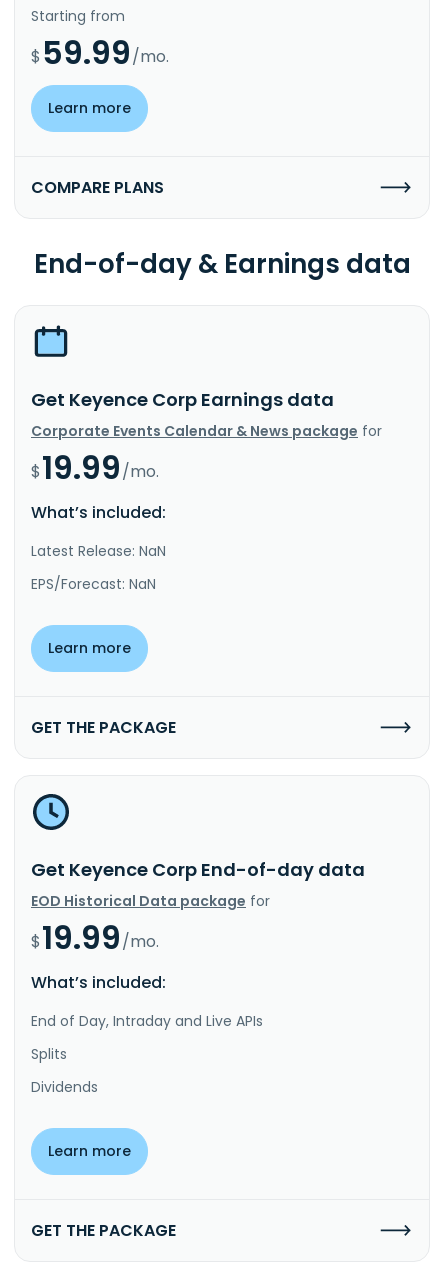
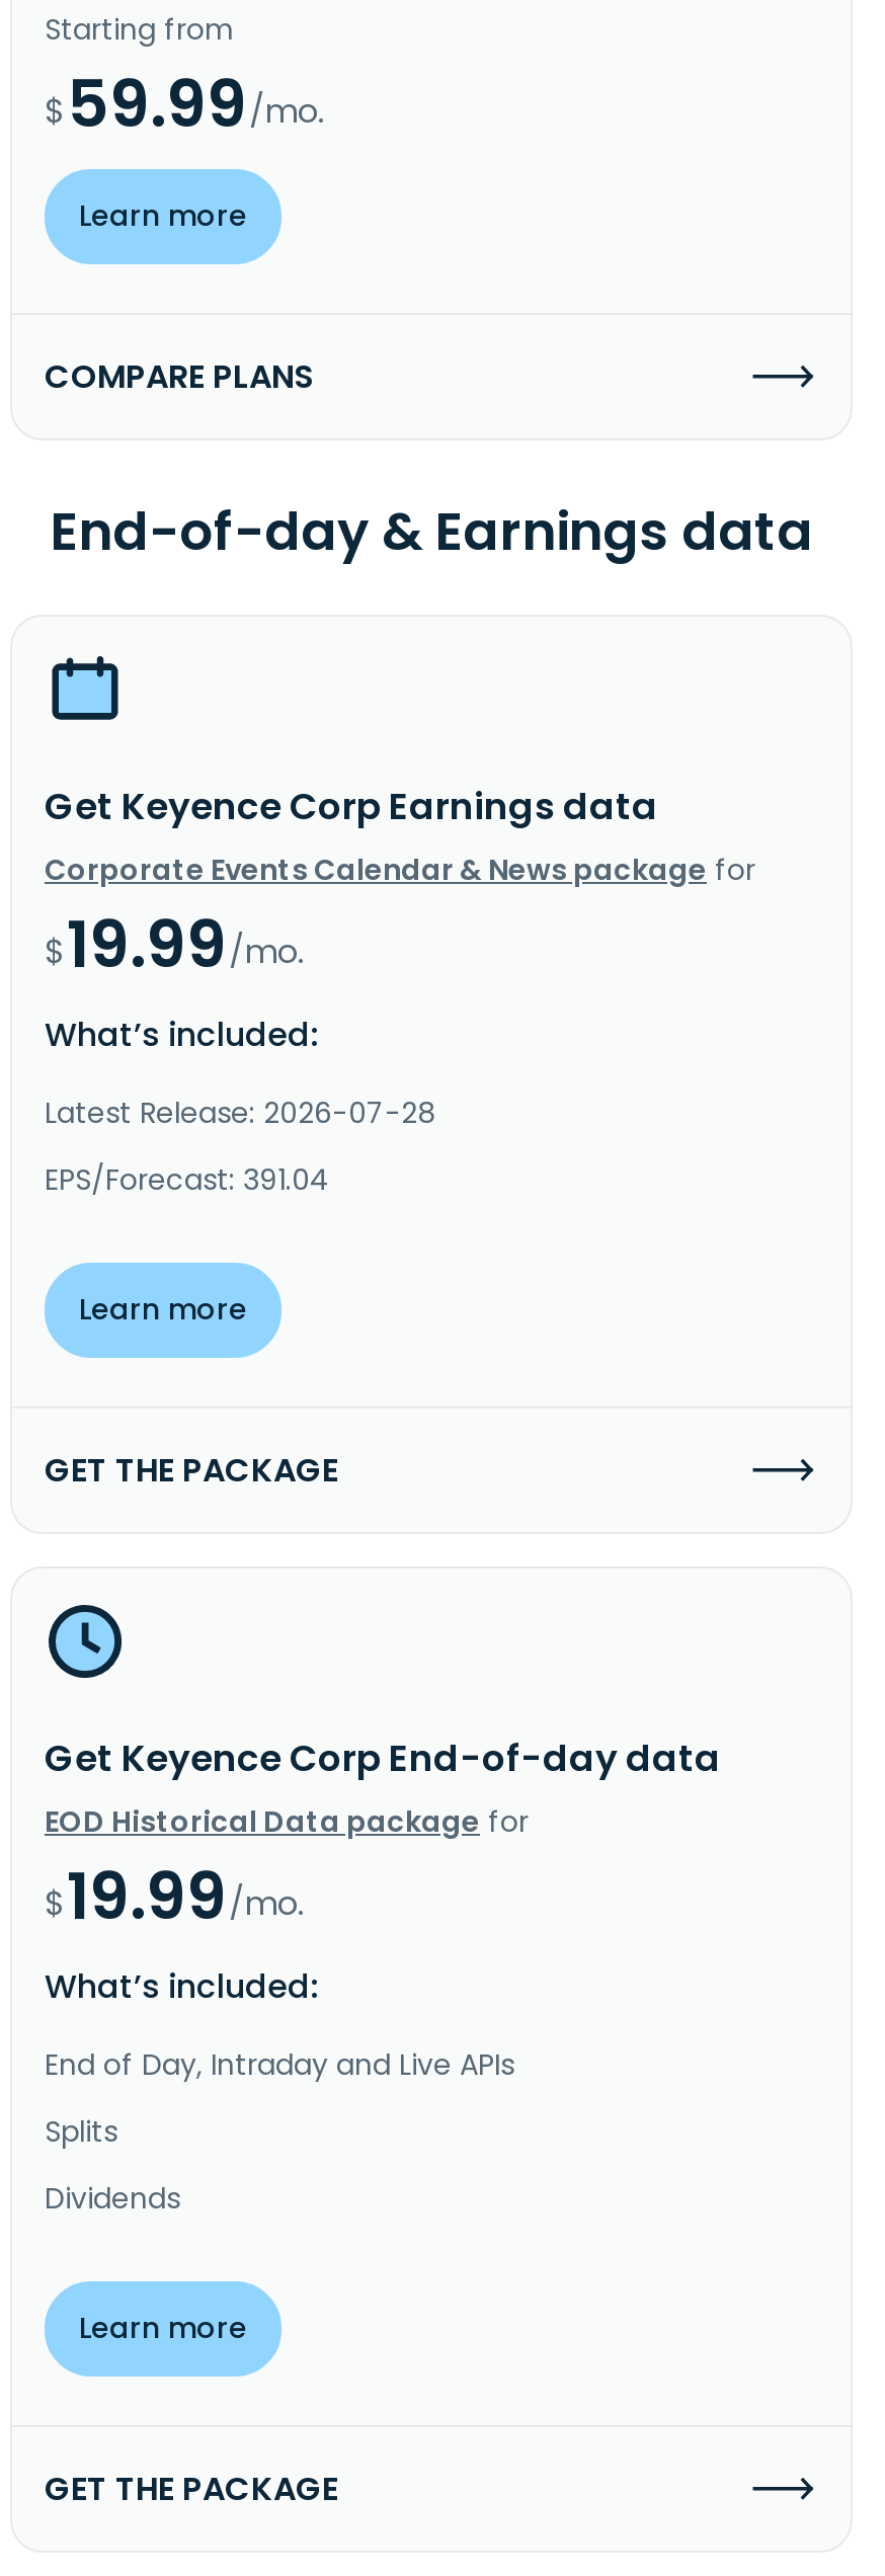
[31,541,166,561] Latest Release: NaN -> [45,1092,435,1133] Latest Release: 2026-07-28
[31,574,156,594] EPS/Forecast: NaN -> [45,1159,330,1200] EPS/Forecast: 391.04

